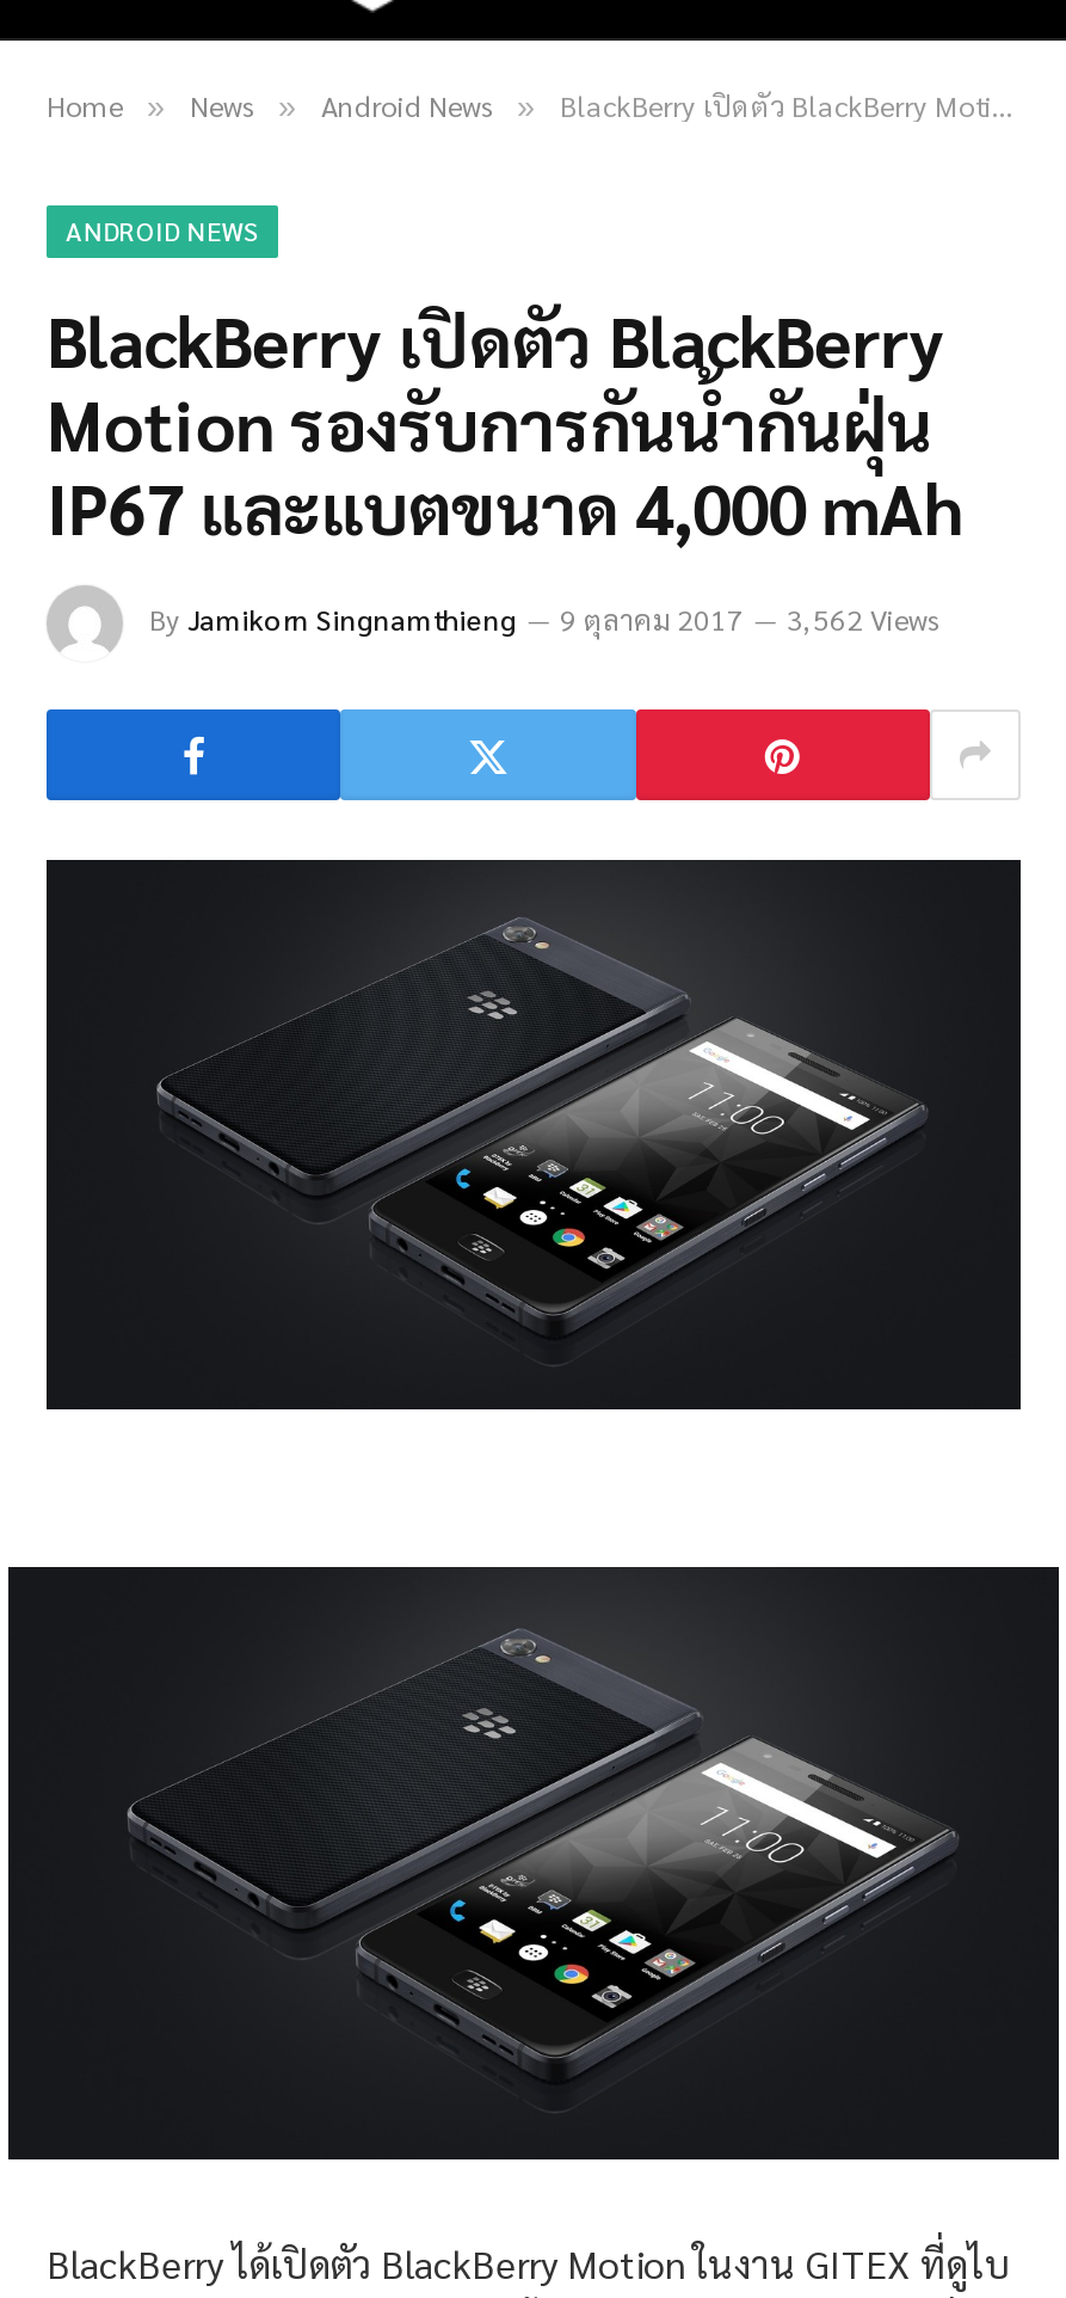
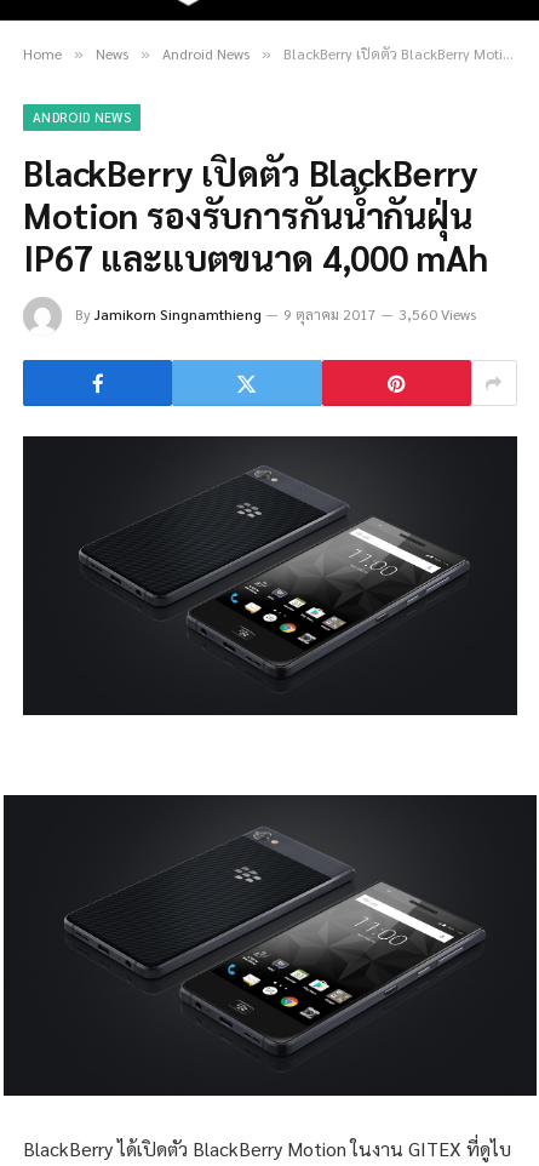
[149,600,939,638] By Jamikorn Singnamthieng 9 ตุลาคม 2017 3,562 Views -> [75,304,476,324] By Jamikorn Singnamthieng 9 ตุลาคม 2017 3,560 Views

